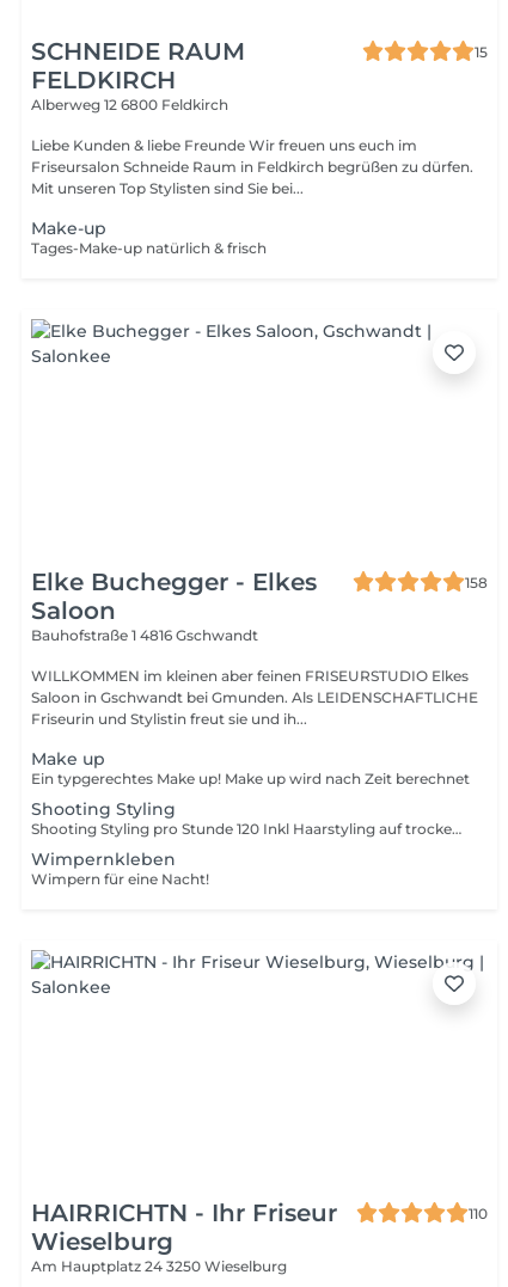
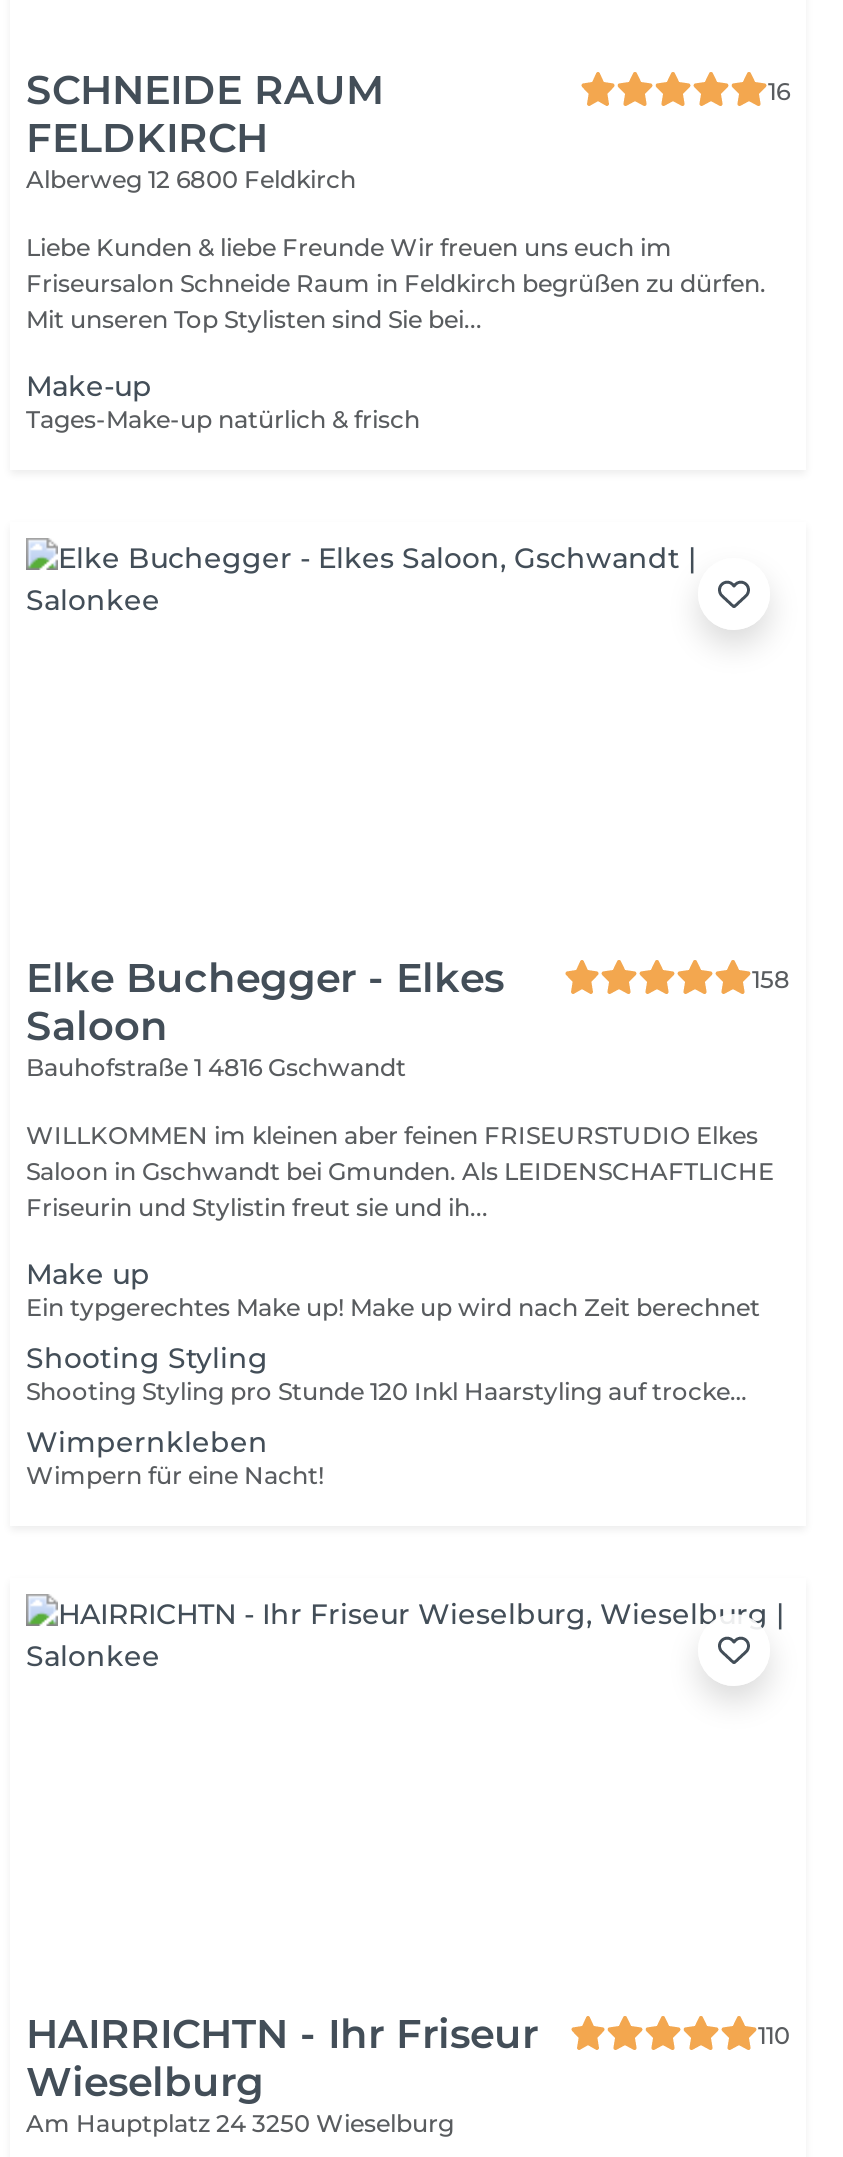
[475,43,488,61] 15 -> [768,76,790,106] 16

